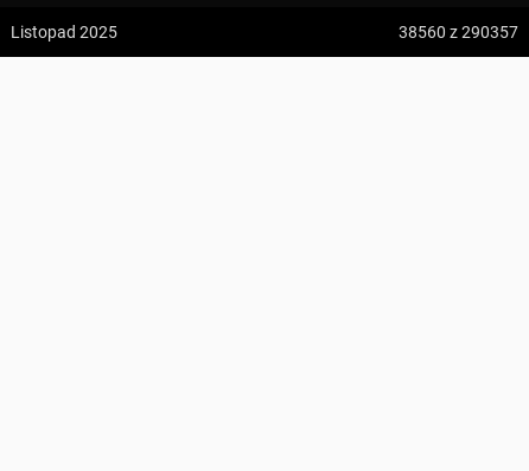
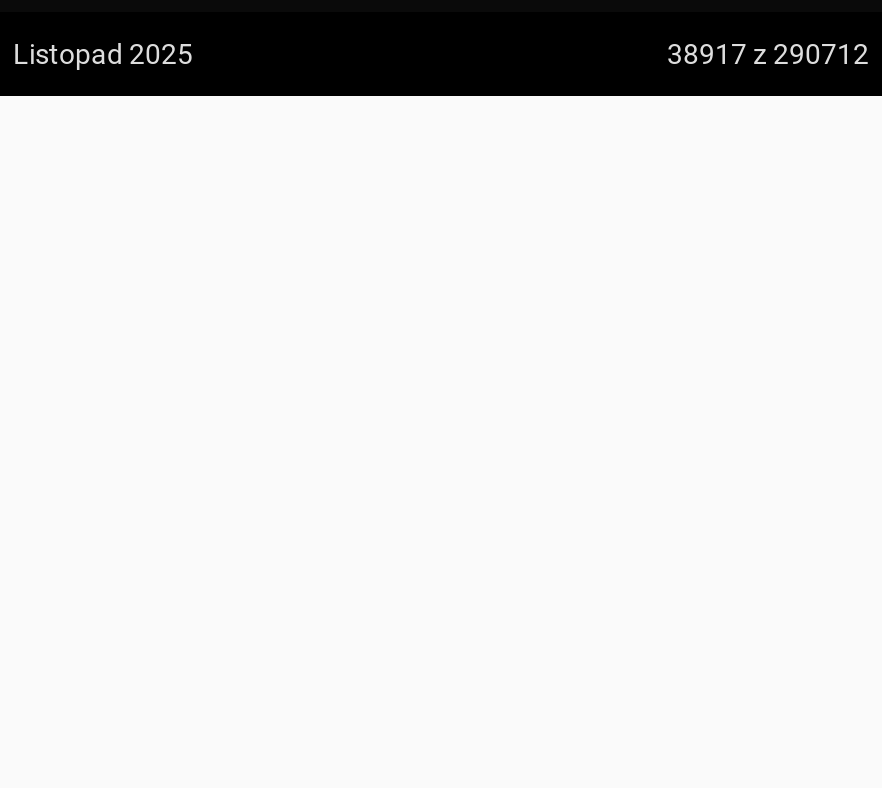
[399,23,518,42] 38560 z 290357 -> [667,38,869,70] 38917 z 290712

